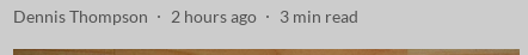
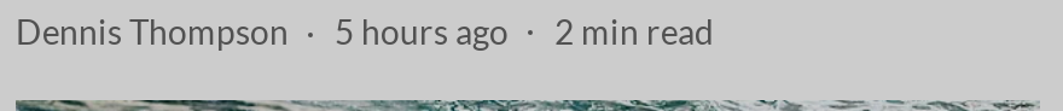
[171,5,358,26] 2 hours ago | 3 min read -> [335,11,714,52] 5 hours ago | 2 min read

